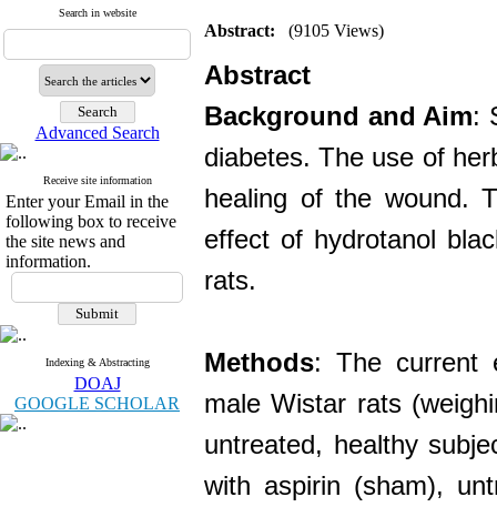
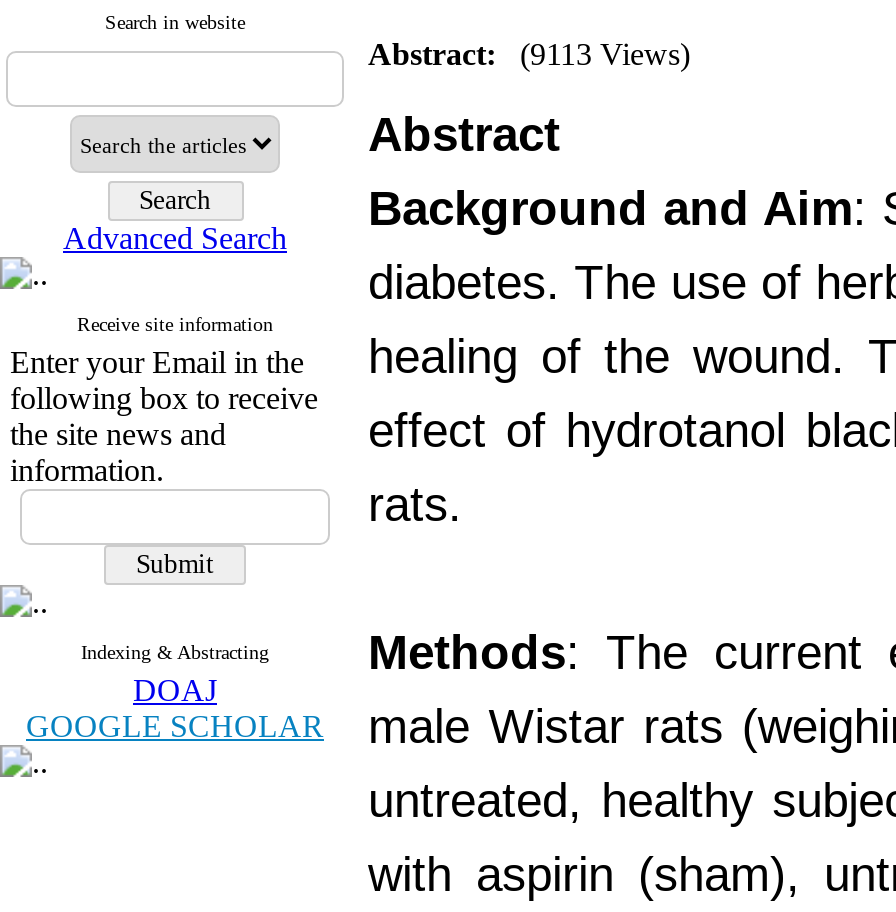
[204,21,384,40] Abstract: (9105 Views) -> [368,37,690,71] Abstract: (9113 Views)

